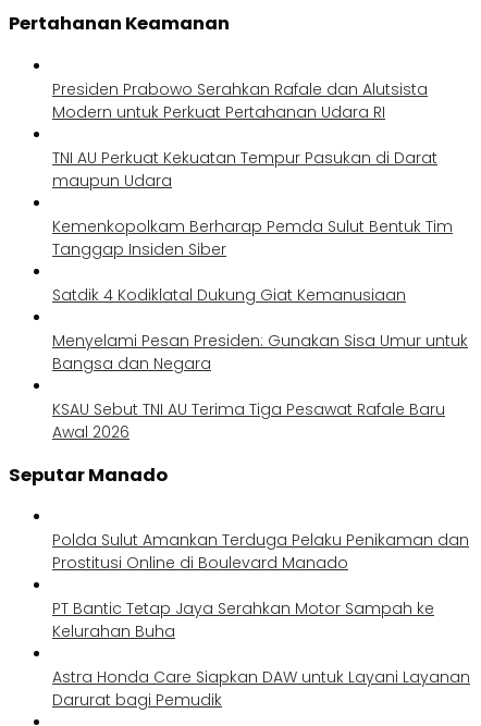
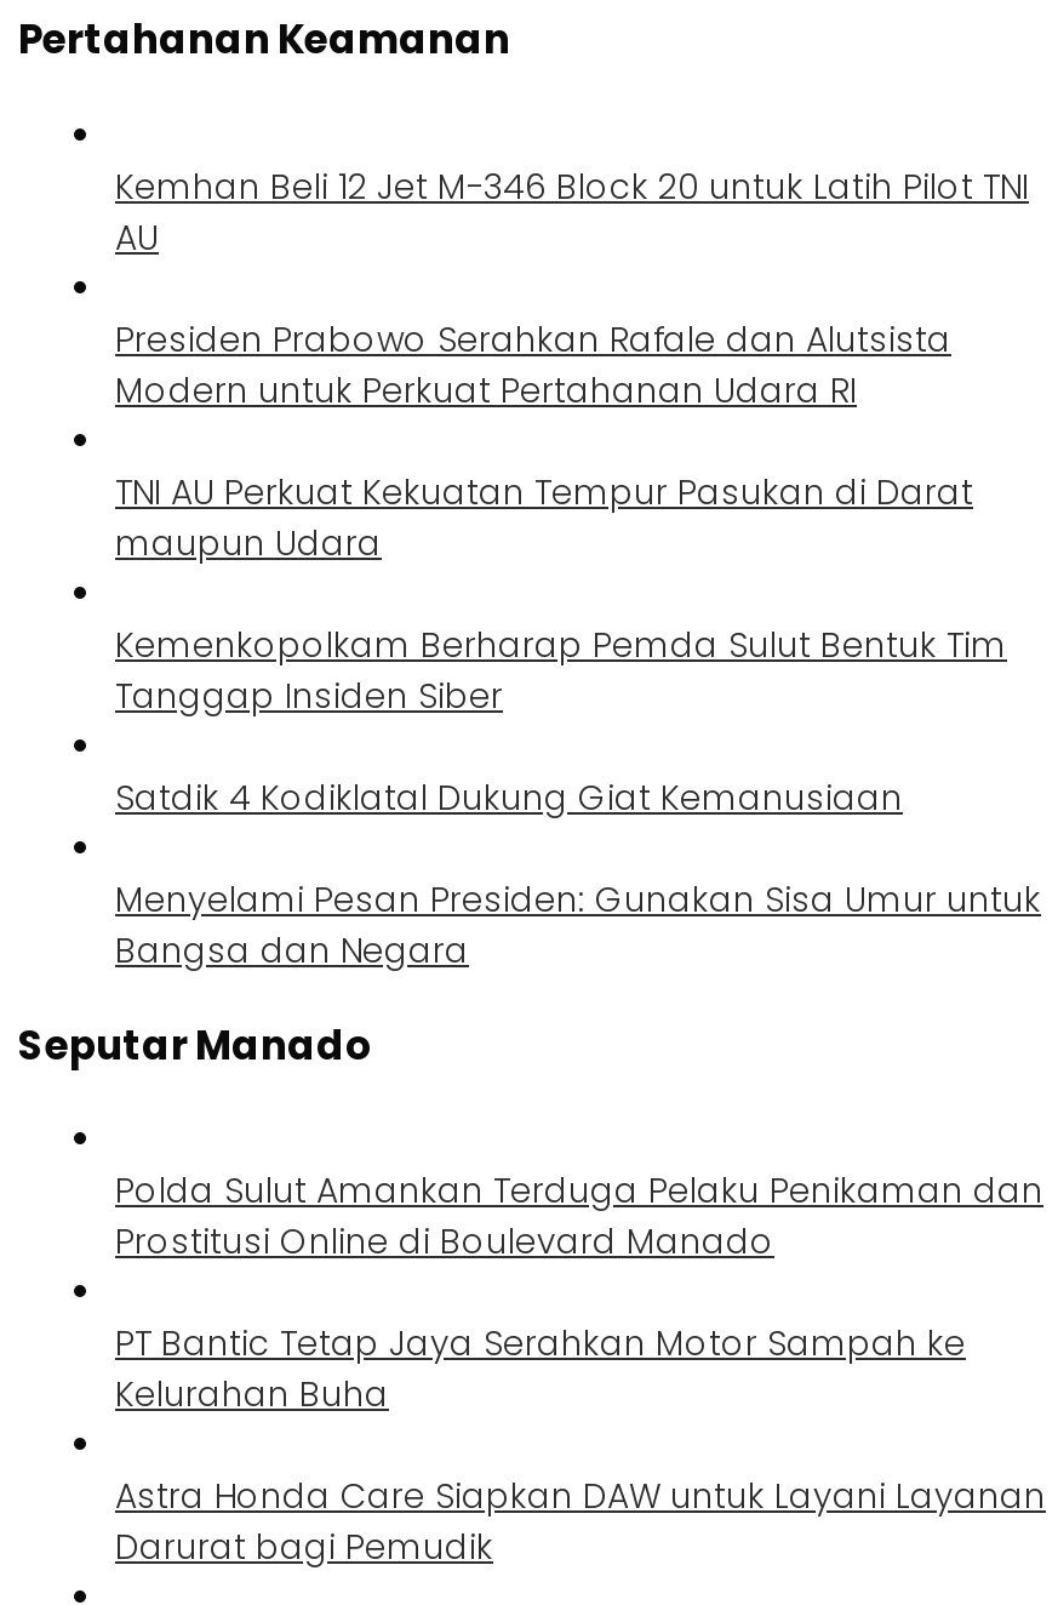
none -> [115,162,1029,261] Kemhan Beli 12 Jet M-346 Block 20 untuk Latih Pilot TNI | AU
moved [52,78,468,374] -> [115,314,1041,974]: Presiden Prabowo Serahkan Rafale dan Alutsista | Modern untuk Perkuat Pertahanan Udara RI | TNI AU Perkuat Kekuatan Tempur Pasukan di Darat | ... | Menyelami Pesan Presiden: Gunakan Sisa Umur untuk | Bangsa dan Negara
[52,398,445,443] KSAU Sebut TNI AU Terima Tiga Pesawat Rafale Baru | Awal 2026 -> none

